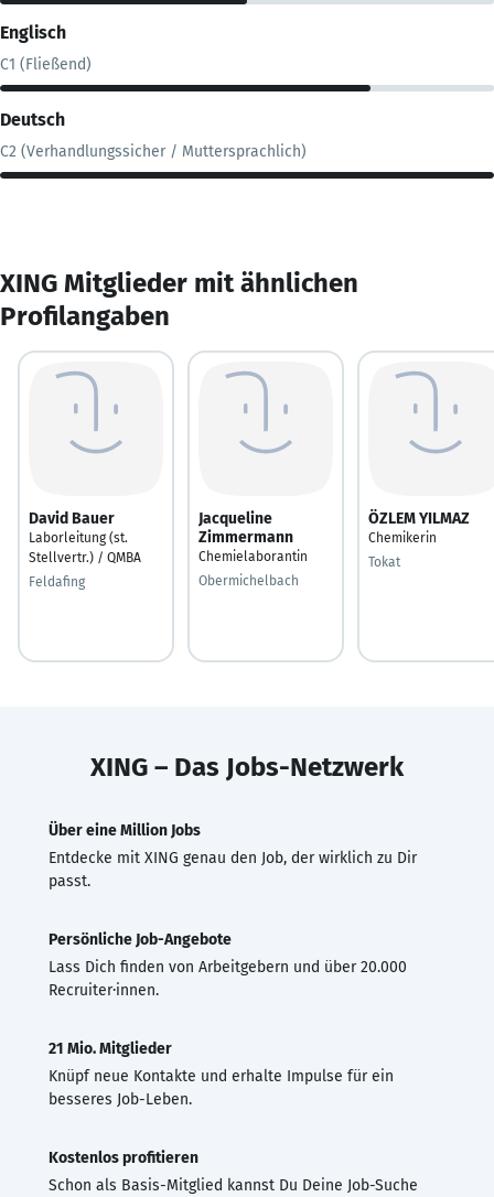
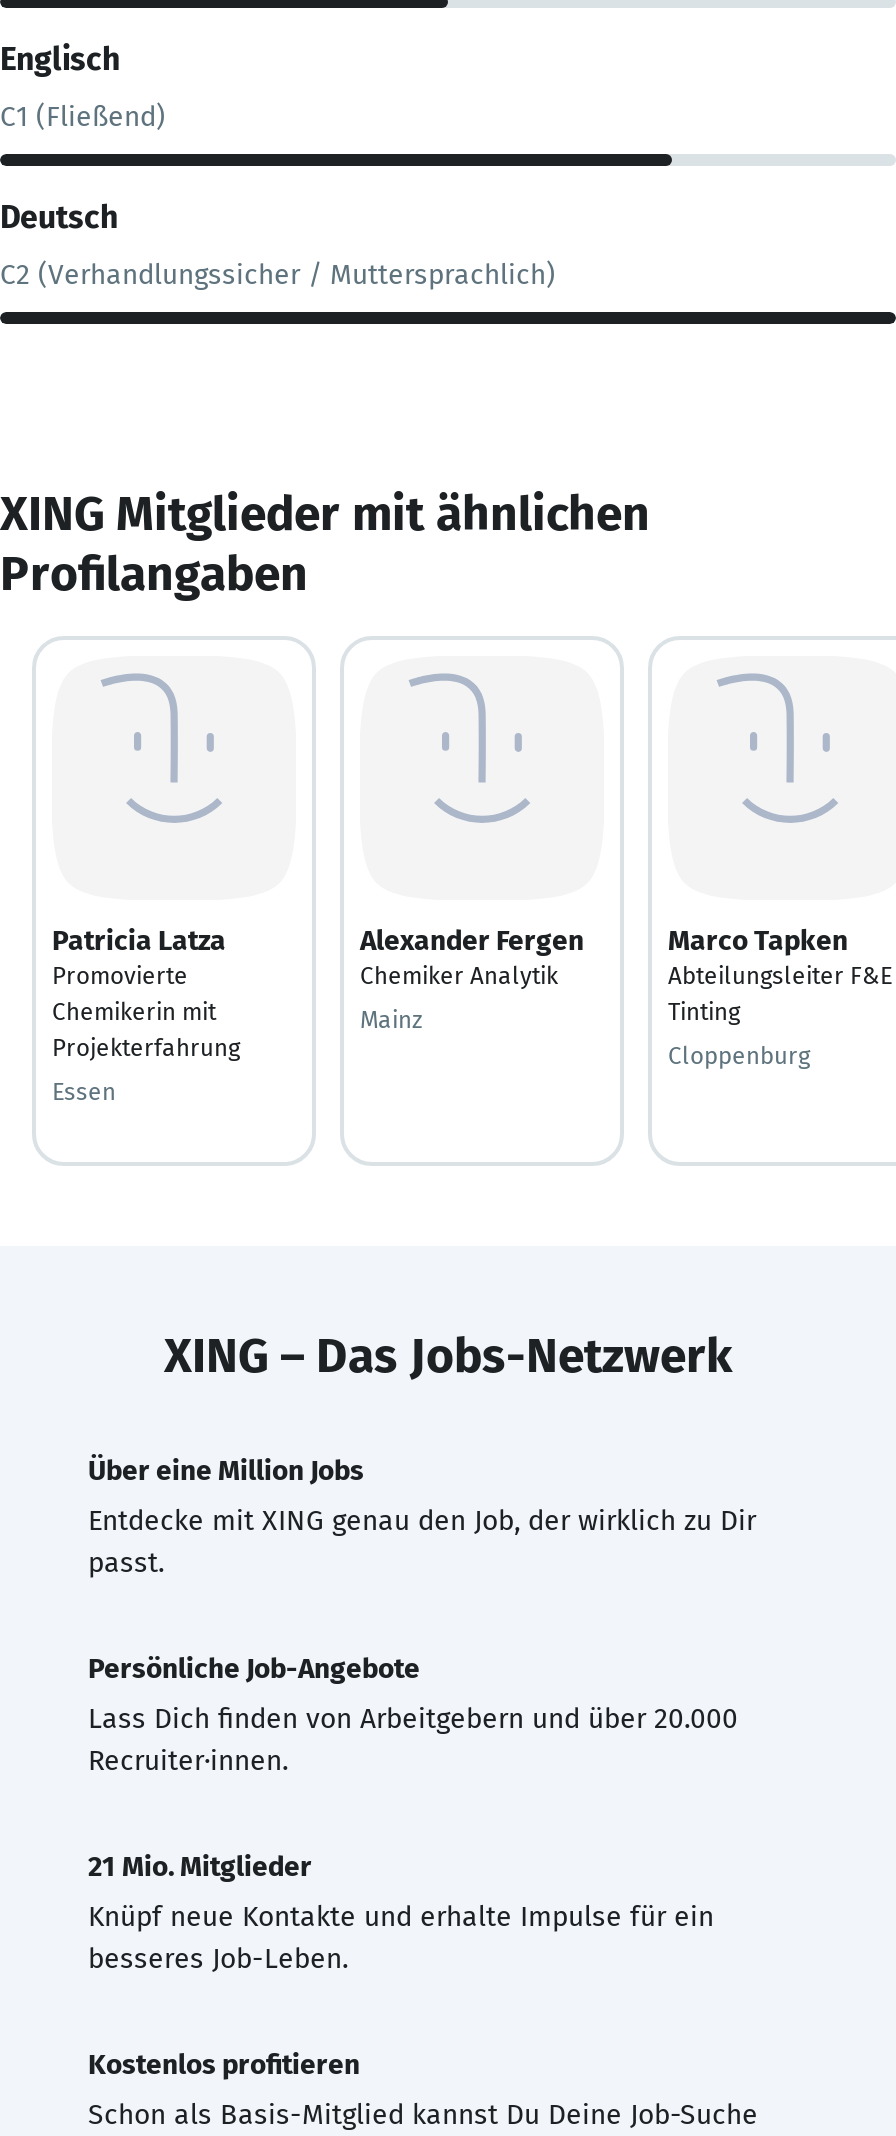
[29,509,141,565] David Bauer | Laborleitung (st. | Stellvertr.) / QMBA -> [52,923,240,1061] Patricia Latza | Promovierte | Chemikerin mit | Projekterfahrung
[198,509,308,564] Jacqueline | Zimmermann | Chemielaborantin -> [360,923,584,989] Alexander Fergen | Chemiker Analytik
[368,509,470,545] ÖZLEM YILMAZ | Chemikerin -> [668,923,892,1025] Marco Tapken | Abteilungsleiter F&E | Tinting
[368,554,400,569] Tokat -> [668,1041,810,1069] Cloppenburg
[29,574,85,589] Feldafing -> [52,1077,116,1105] Essen
[198,573,299,588] Obermichelbach -> [360,1005,422,1033] Mainz

